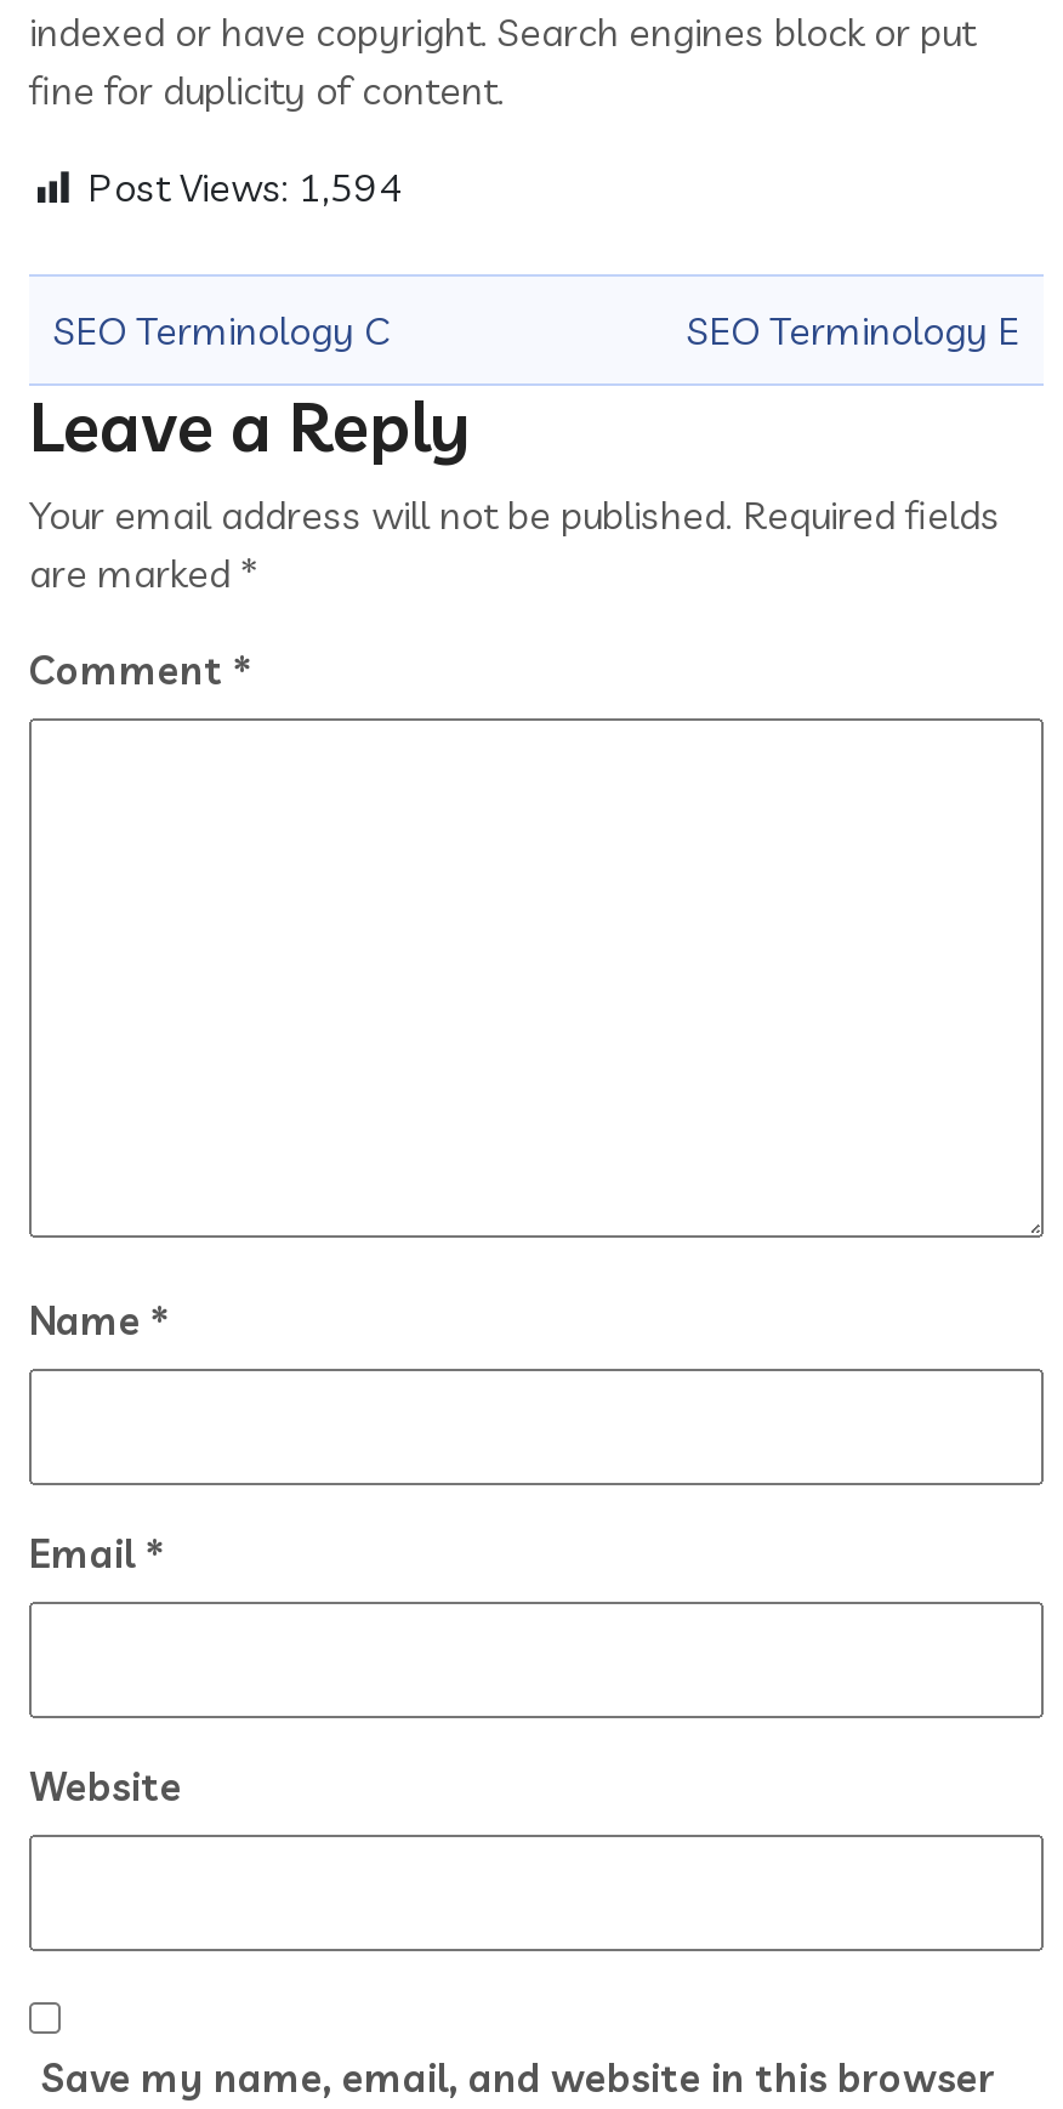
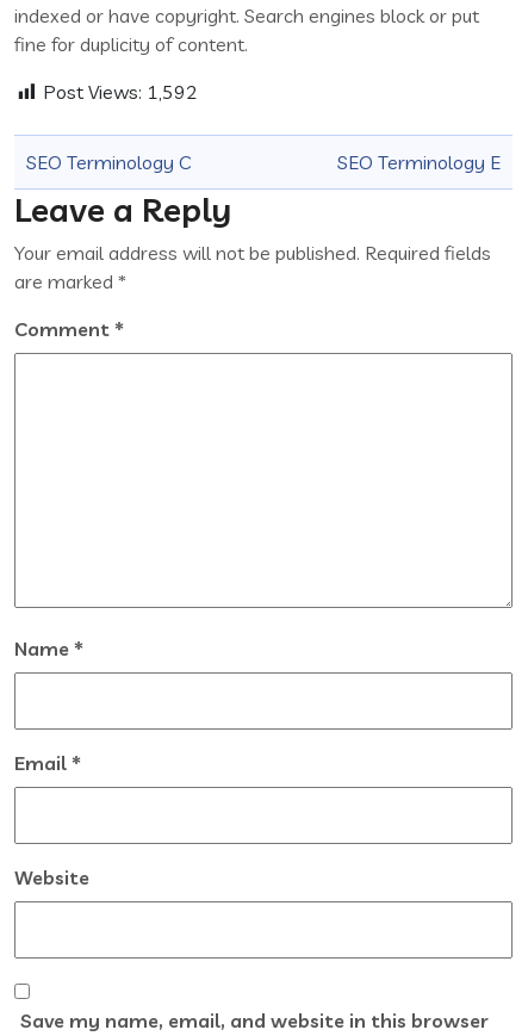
[87,163,403,212] Post Views: 1,594 -> [43,80,198,104] Post Views: 1,592

